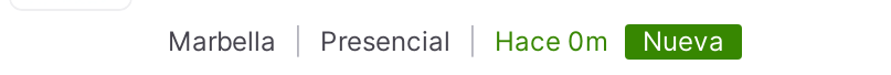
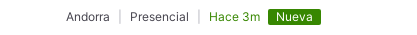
[168,24,276,57] Marbella -> [66,9,110,24] Andorra
[495,24,607,57] Hace 0m -> [209,9,260,24] Hace 3m

